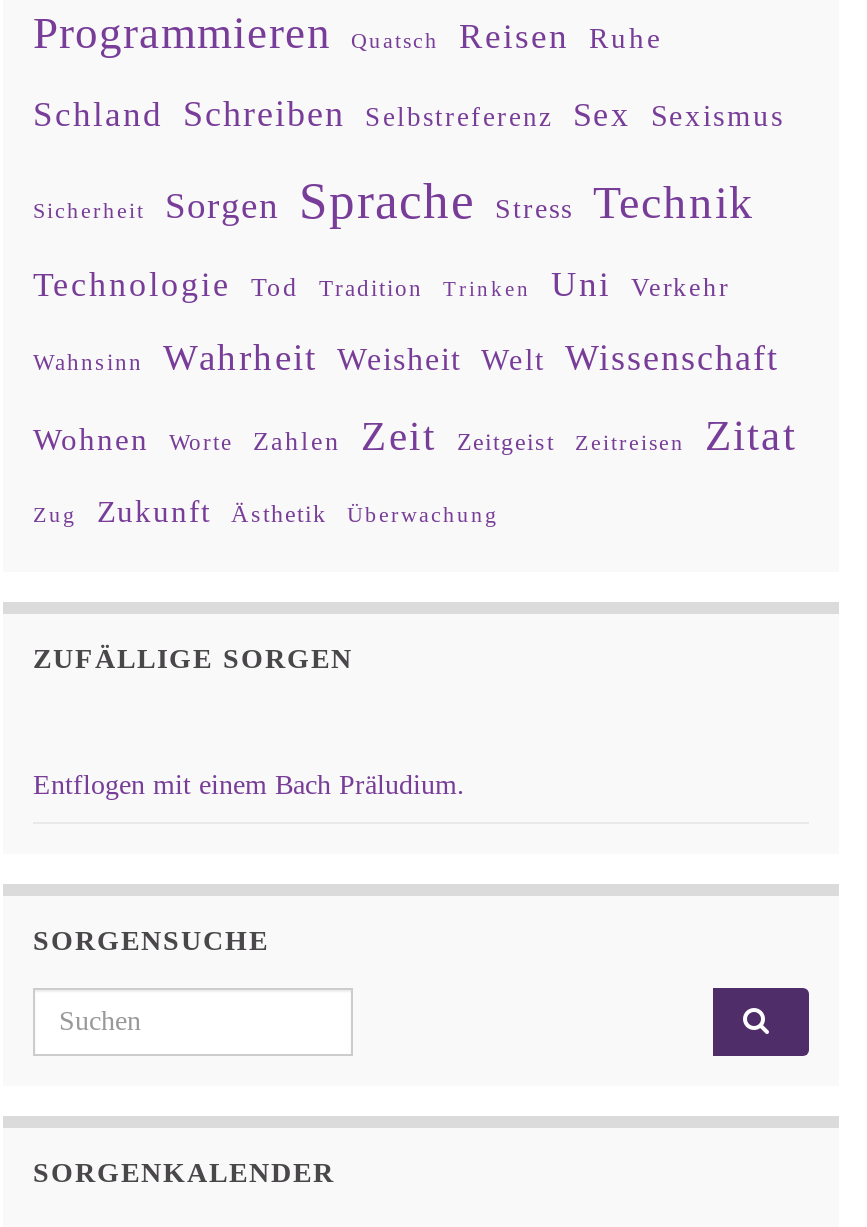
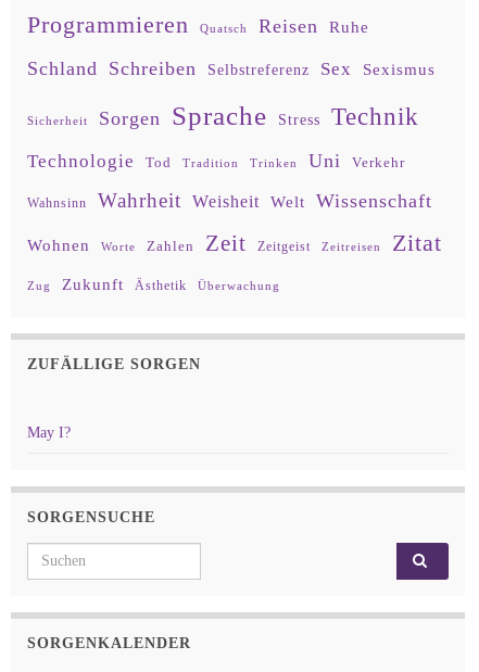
[33,771,465,801] Entflogen mit einem Bach Präludium. -> [27,425,71,441] May I?

